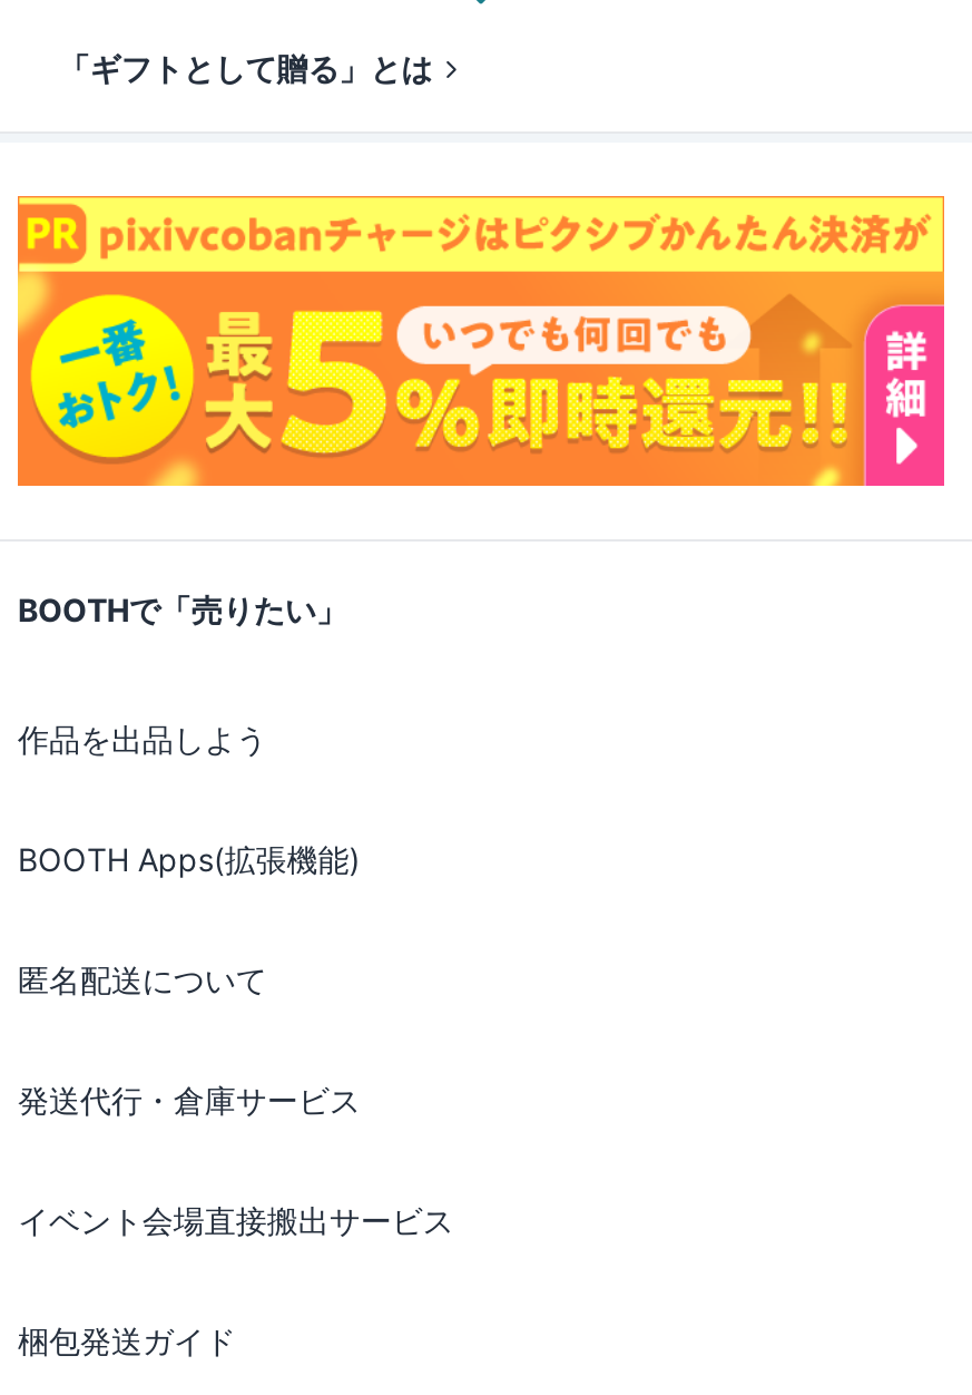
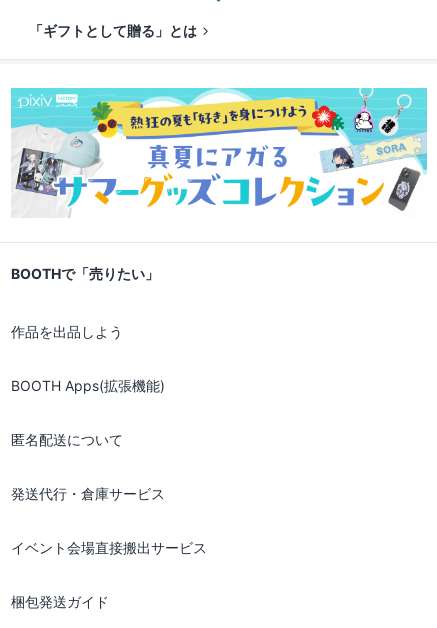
[16,194,946,488] [image] -> [10,87,428,218] [image]

